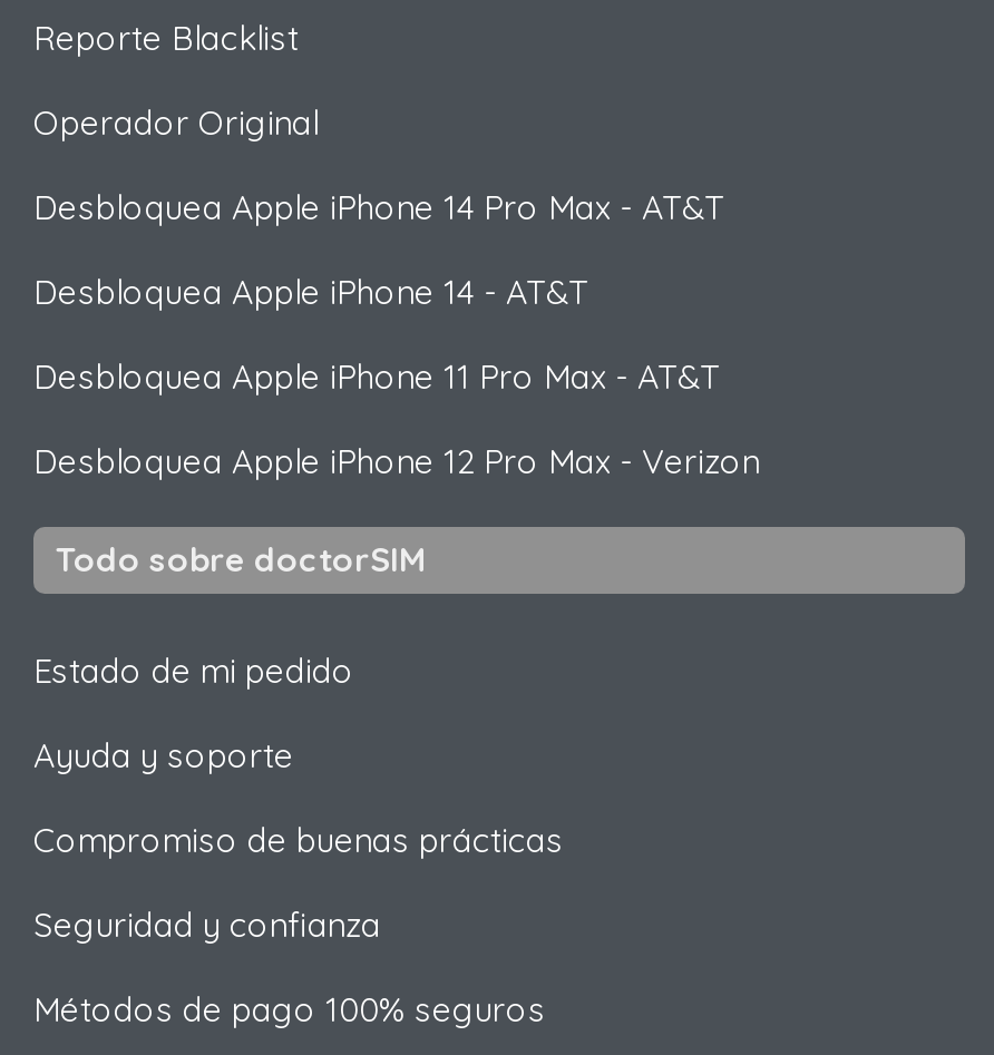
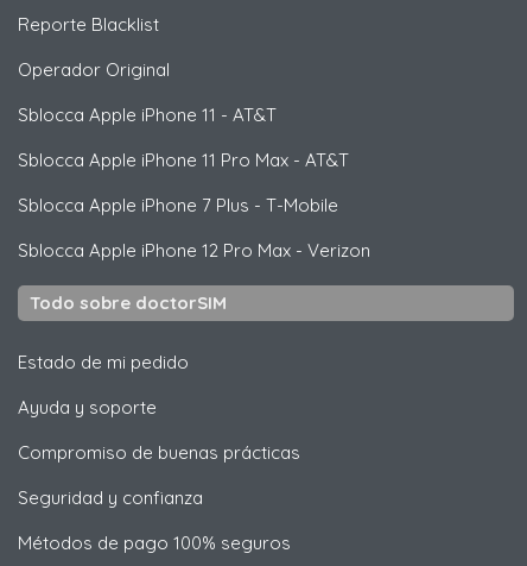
[33,187,724,229] Desbloquea Apple iPhone 14 Pro Max - AT&T -> [18,104,277,127] Sblocca Apple iPhone 11 - AT&T
[33,272,588,314] Desbloquea Apple iPhone 14 - AT&T -> [18,149,349,172] Sblocca Apple iPhone 11 Pro Max - AT&T
[33,356,720,399] Desbloquea Apple iPhone 11 Pro Max - AT&T -> [18,194,338,217] Sblocca Apple iPhone 7 Plus - T-Mobile
[33,441,760,483] Desbloquea Apple iPhone 12 Pro Max - Verizon -> [18,240,370,262] Sblocca Apple iPhone 12 Pro Max - Verizon

